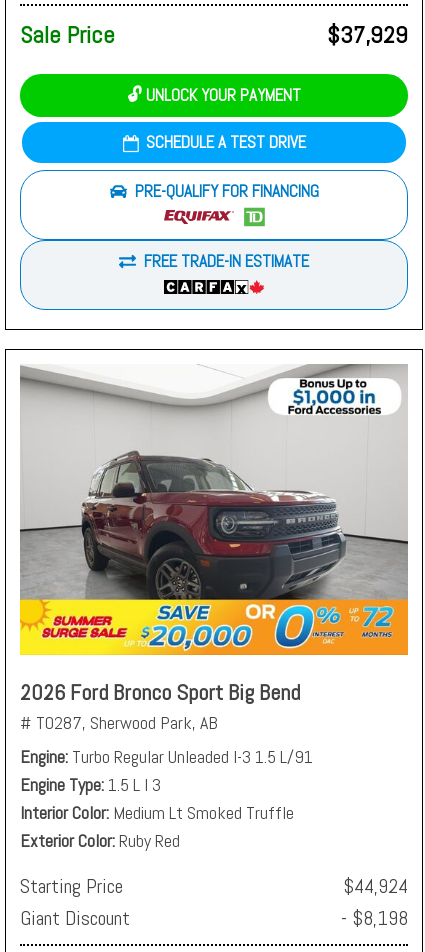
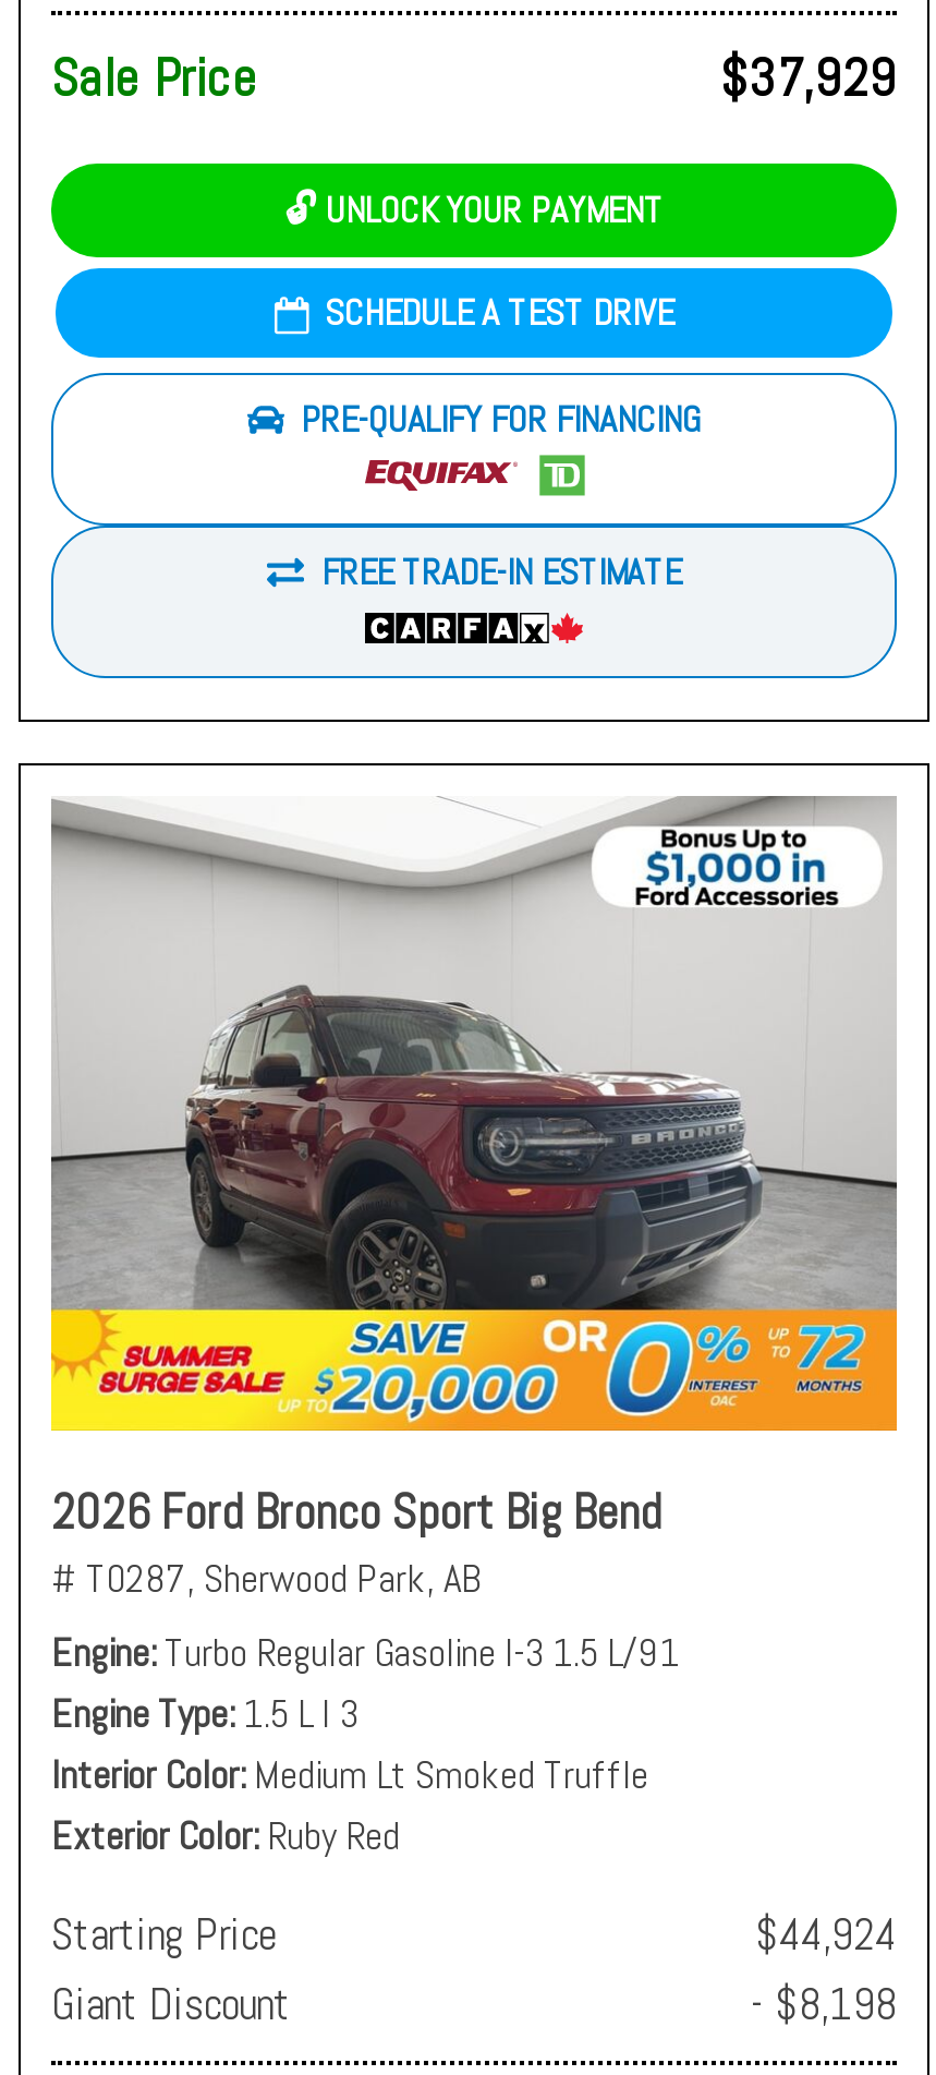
[20,745,313,768] Engine Turbo Regular Unleaded I-3 1.5 L/91 -> [51,1627,679,1677] Engine Turbo Regular Gasoline I-3 1.5 L/91

